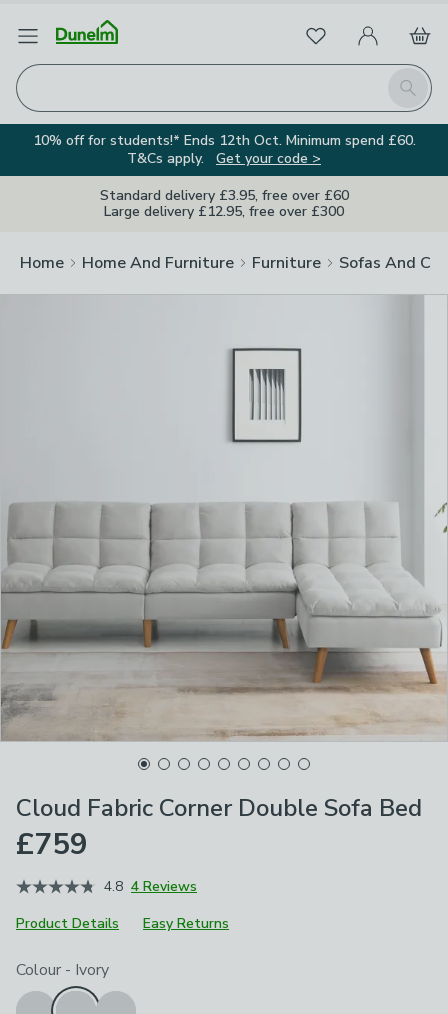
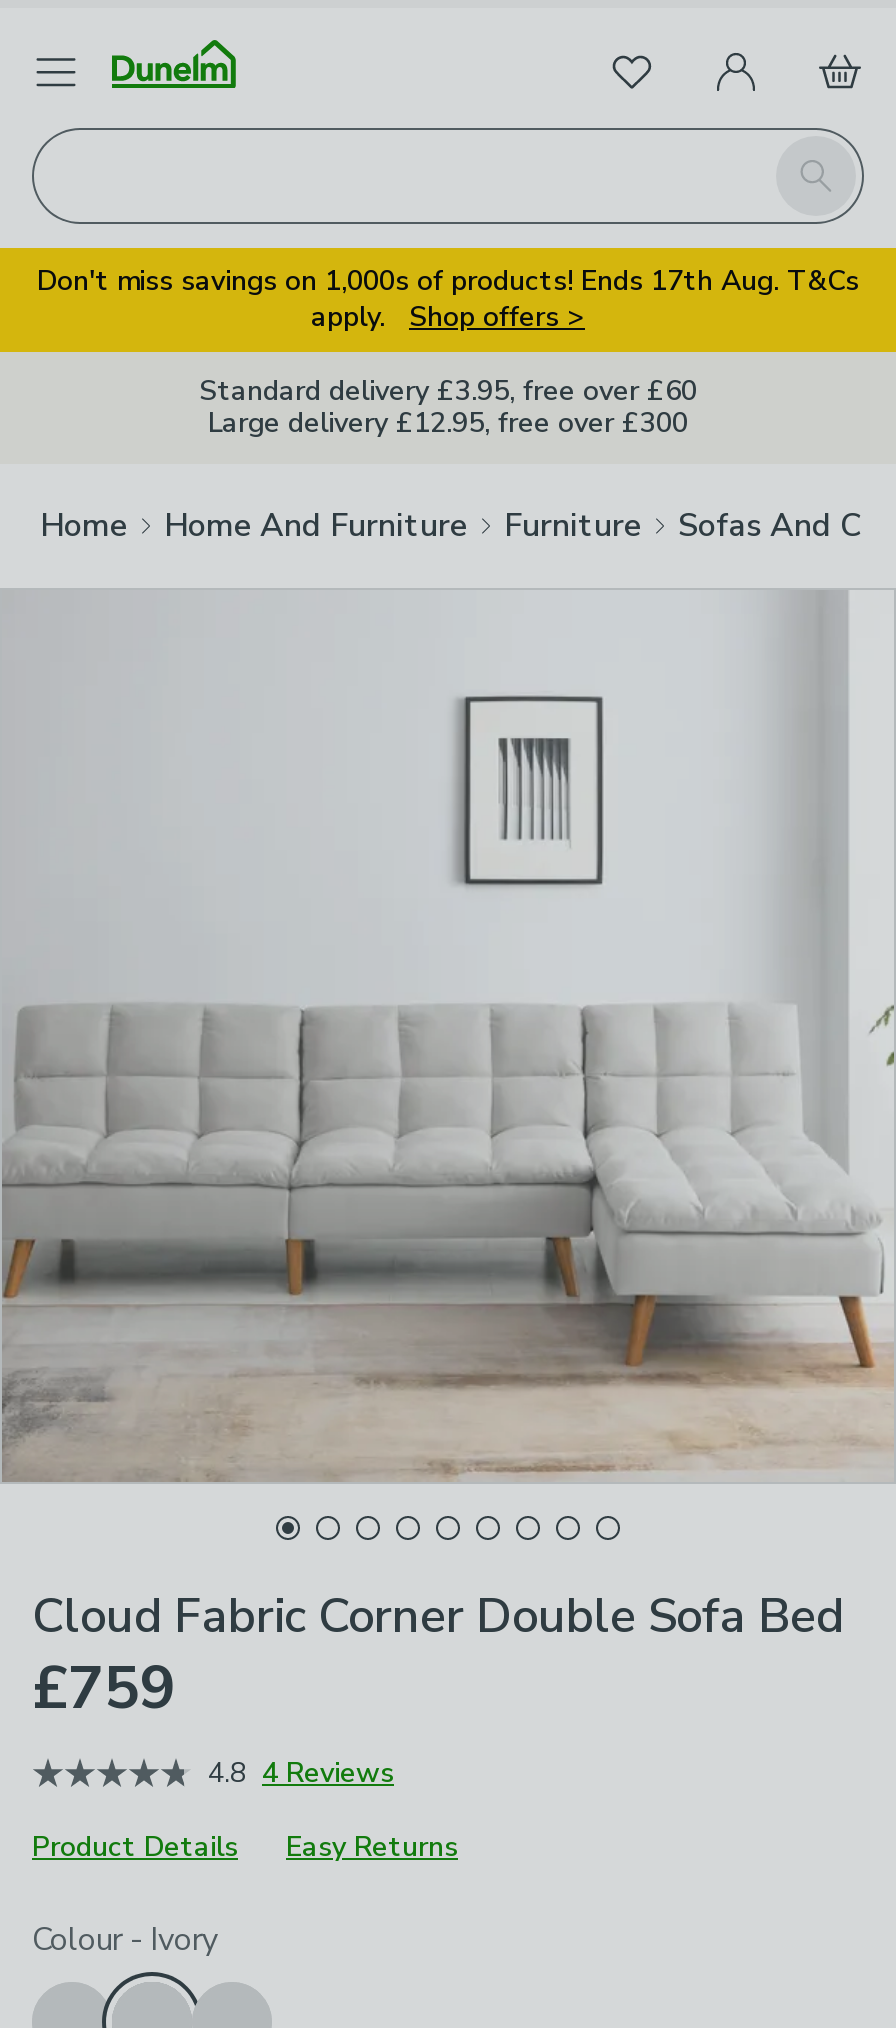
[32,131,415,168] 10% off for students!* Ends 12th Oct. Minimum spend £60. | T&Cs apply. Get your code > -> [37,262,859,336] Don't miss savings on 1,000s of products! Ends 17th Aug. T&Cs | apply. Shop offers >

